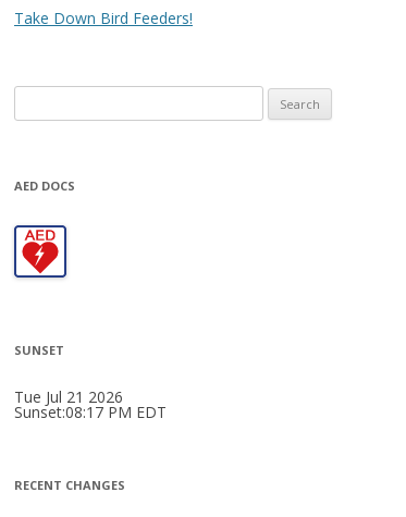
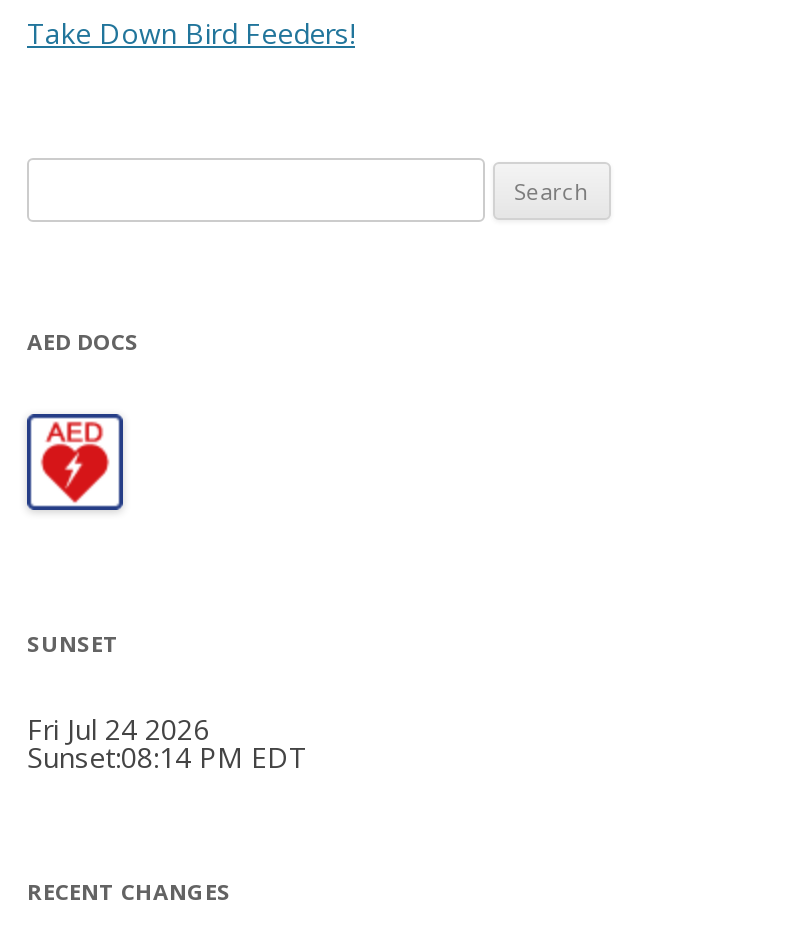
[14,386,123,407] Tue Jul 21 2026 -> [27,710,209,748] Fri Jul 24 2026
[14,402,167,422] Sunset:08:17 PM EDT -> [27,738,307,776] Sunset:08:14 PM EDT

